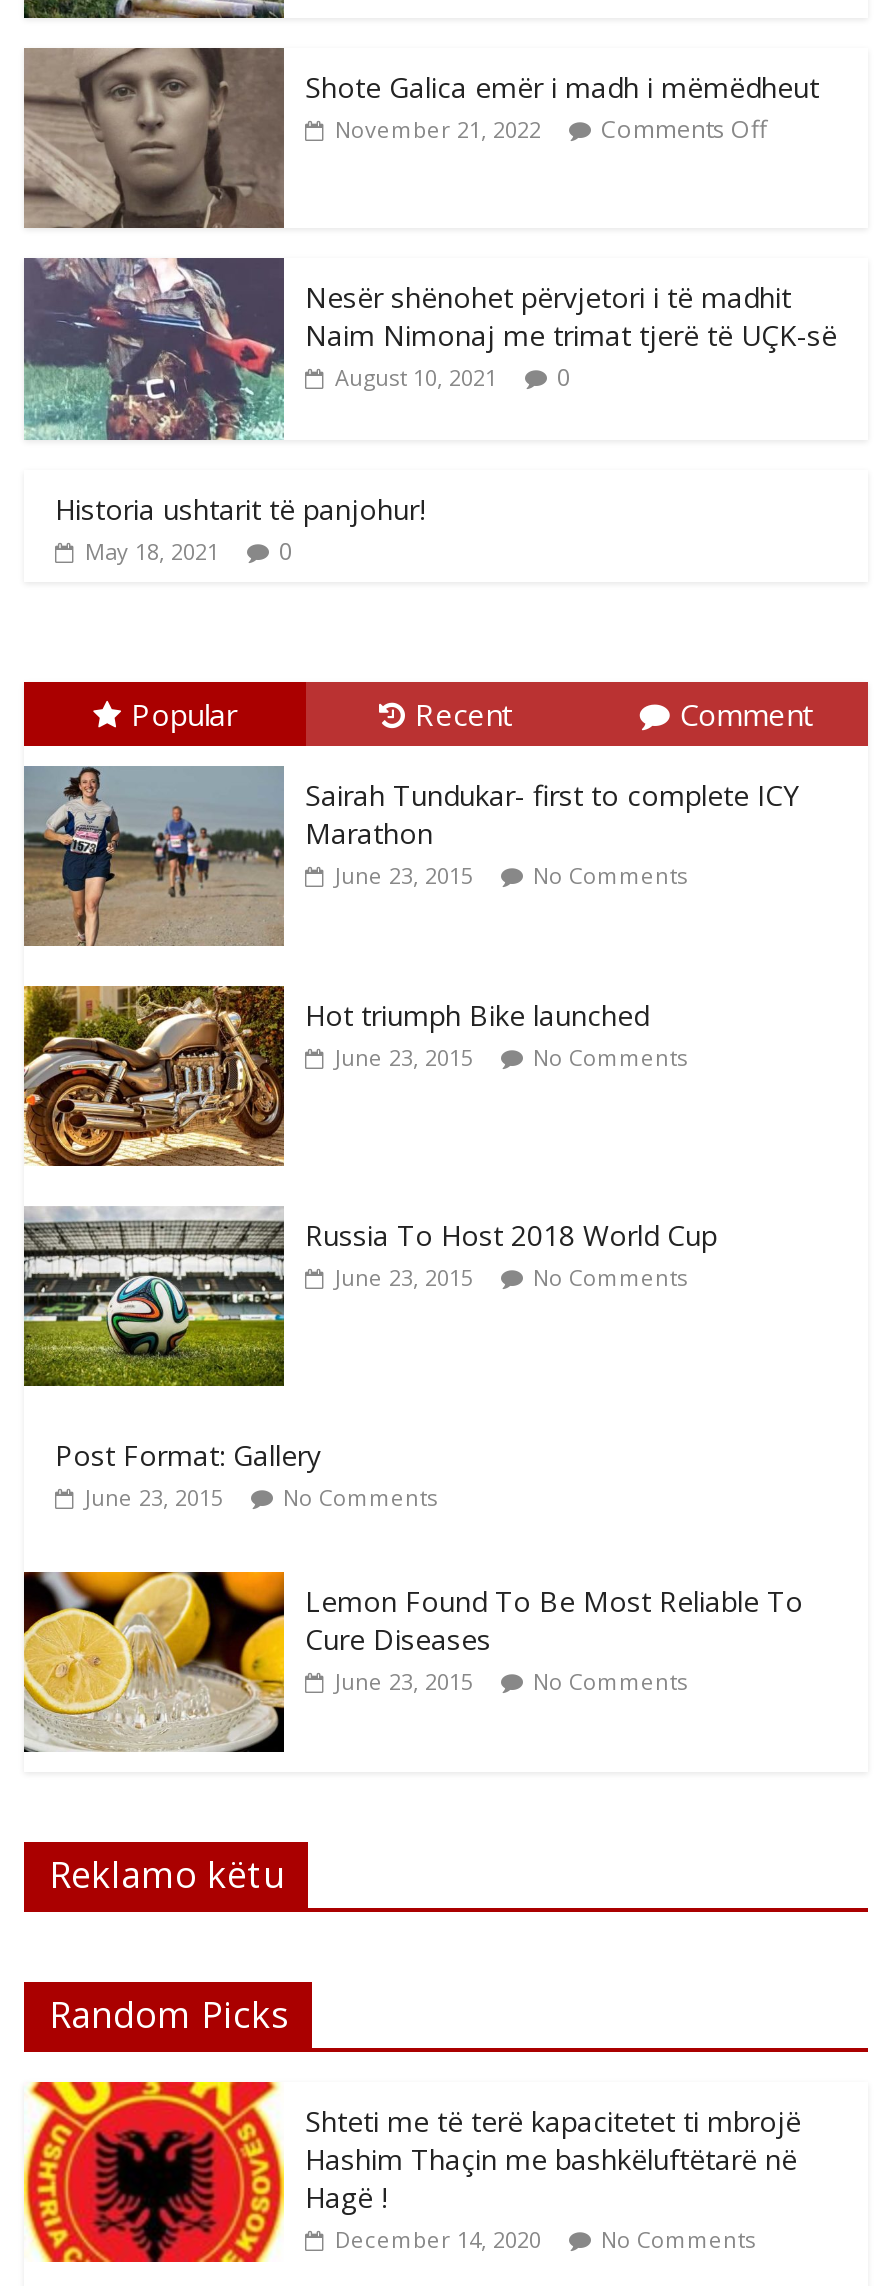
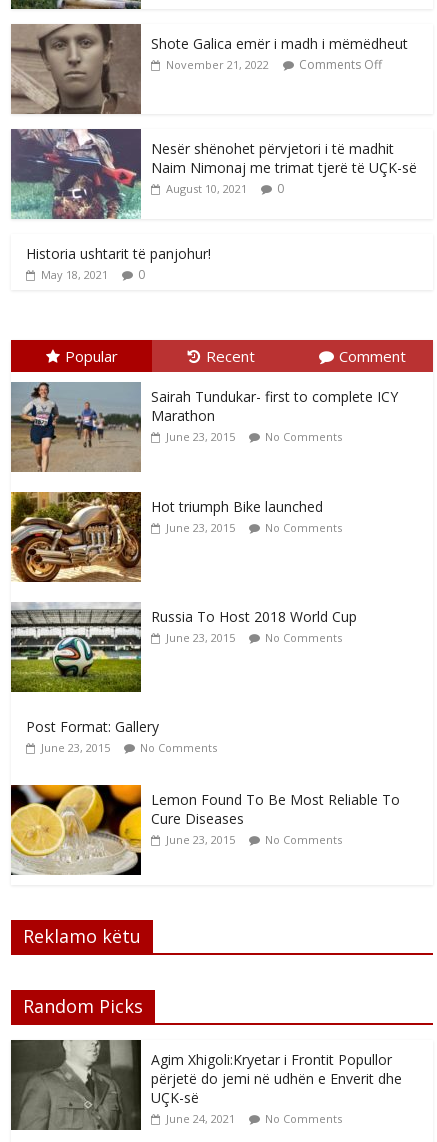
[22,2080,801,2266] [image] | Shteti me të terë kapacitetet ti mbrojë | Hashim Thaçin me bashkëluftëtarë në | Hagë ! | December 14, 2020 -> [10,1039,402,1131] [image] | Agim Xhigoli:Kryetar i Frontit Popullor | përjetë do jemi në udhën e Enverit dhe | UÇK-së | June 24, 2021

